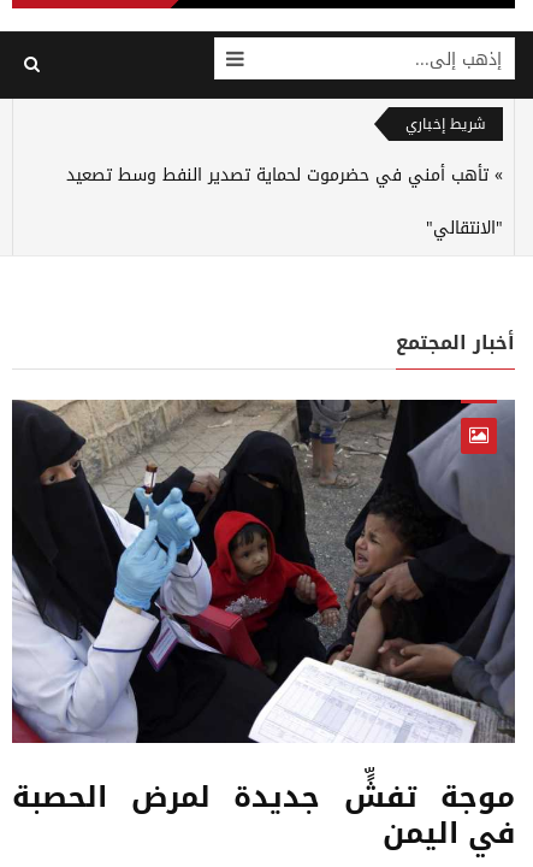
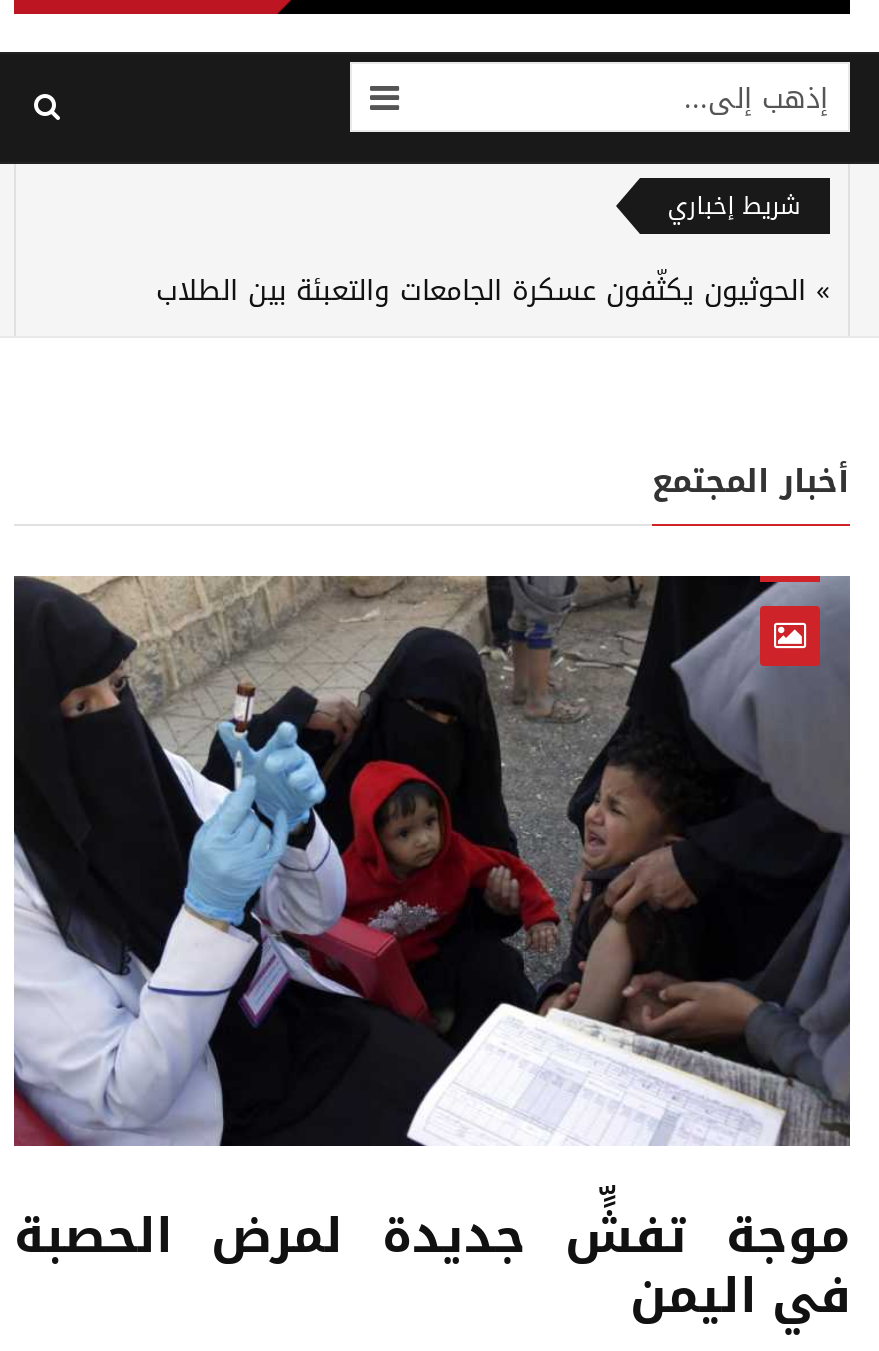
[66,159,503,244] تأهب أمني في حضرموت لحماية تصدير النفط وسط تصعيد | "الانتقالي" -> [156,264,806,318] الحوثيون يكثّفون عسكرة الجامعات والتعبئة بين الطلاب

